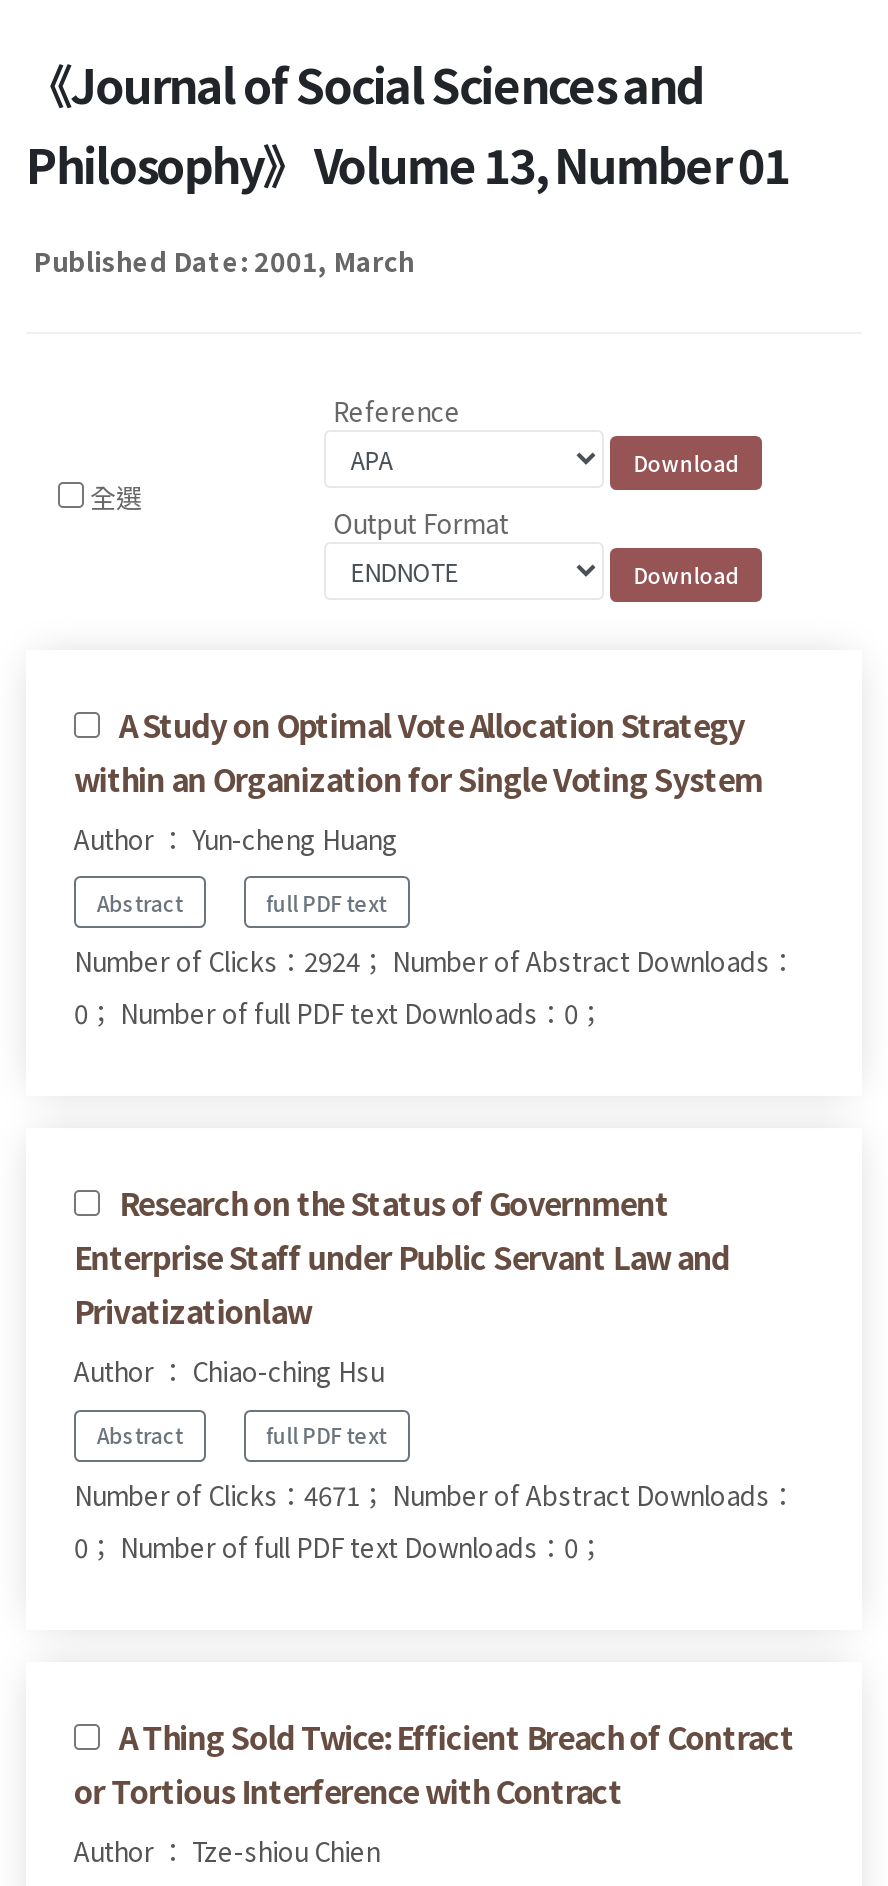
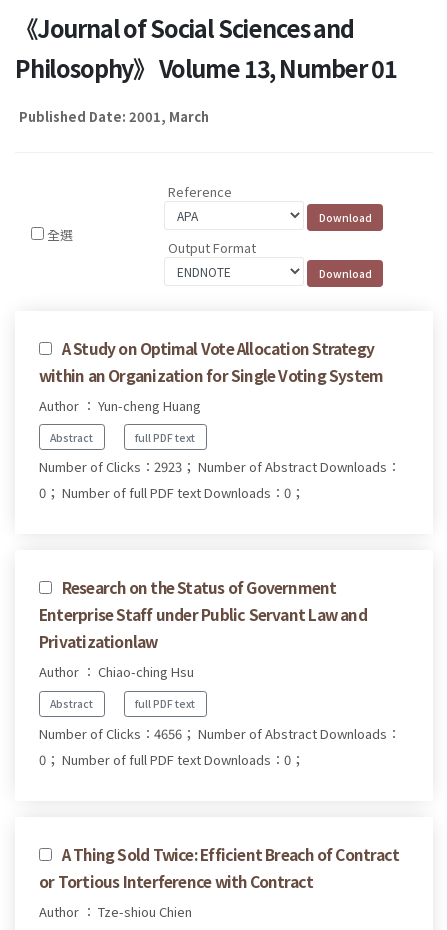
[74,943,796,981] Number of Clicks：2924； Number of Abstract Downloads： -> [39,457,400,476] Number of Clicks：2923； Number of Abstract Downloads：
[74,1476,796,1514] Number of Clicks：4671； Number of Abstract Downloads： -> [39,724,400,743] Number of Clicks：4656； Number of Abstract Downloads：

